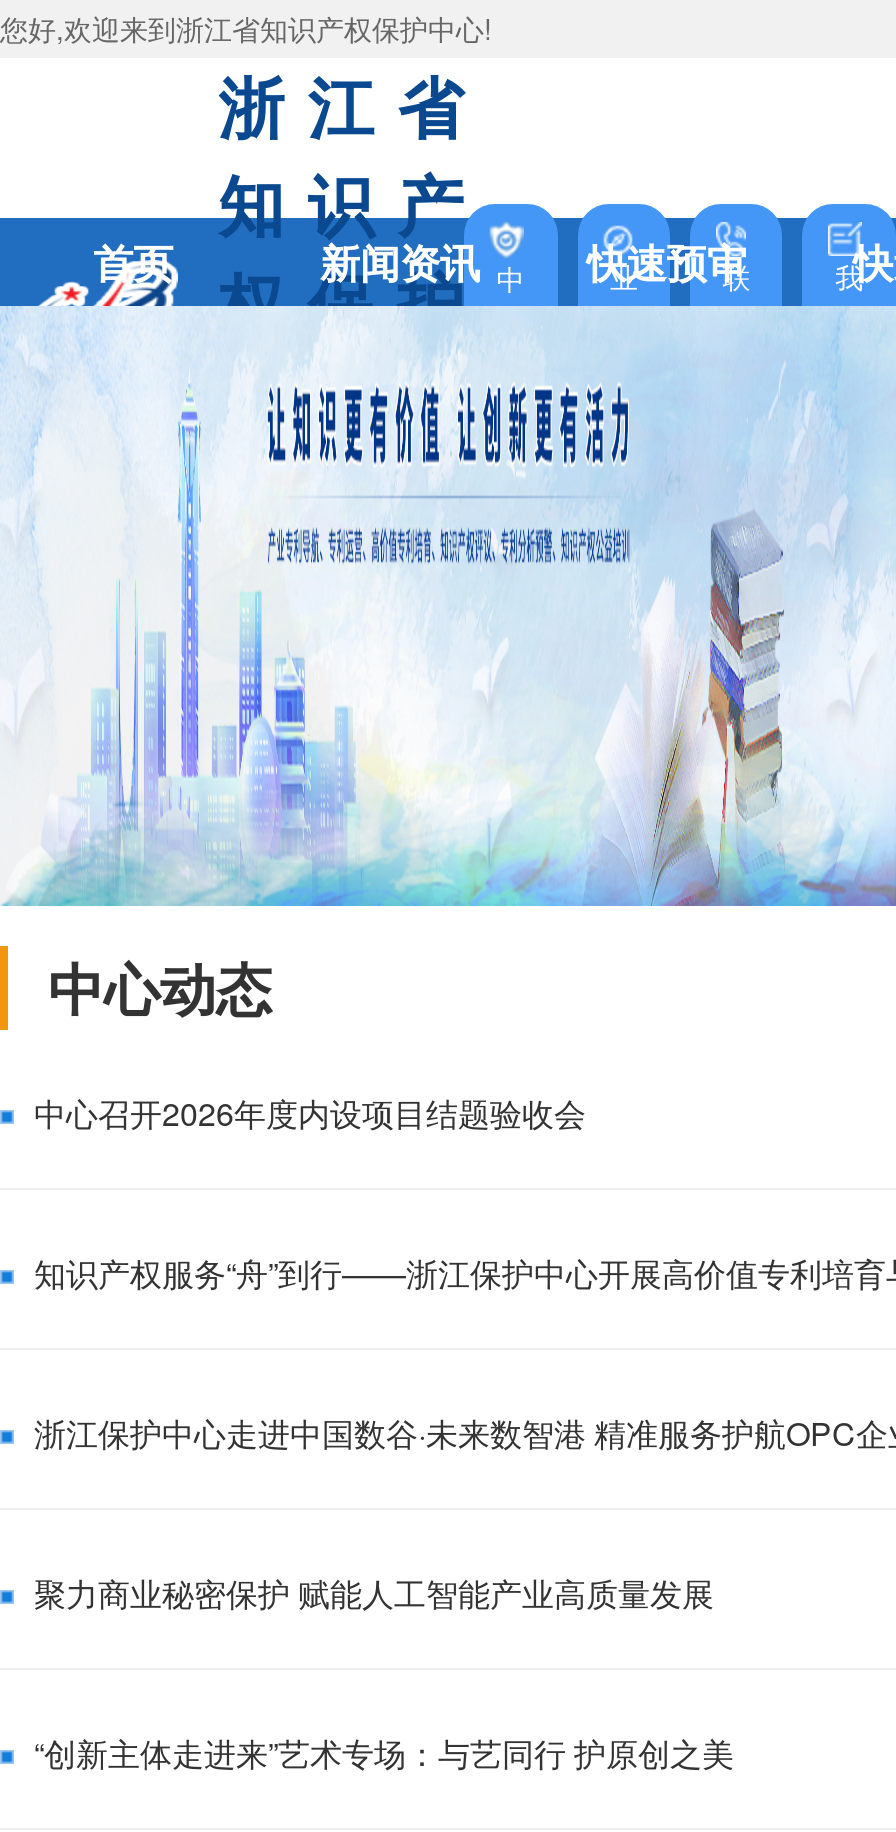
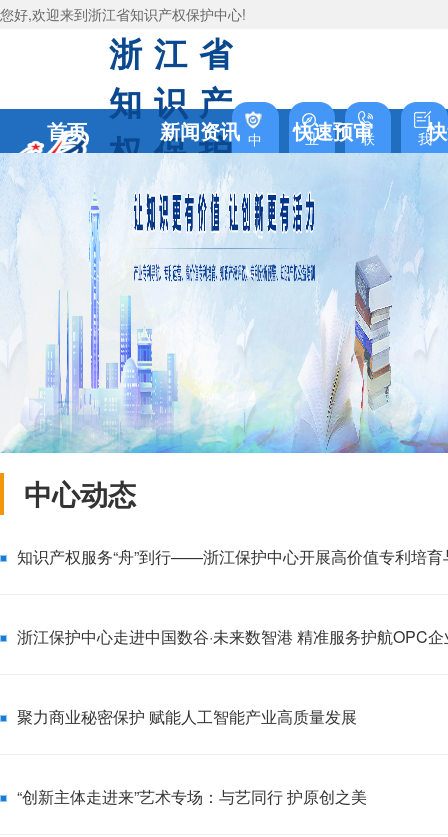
[34,1090,586,1136] 中心召开2026年度内设项目结题验收会 -> none

